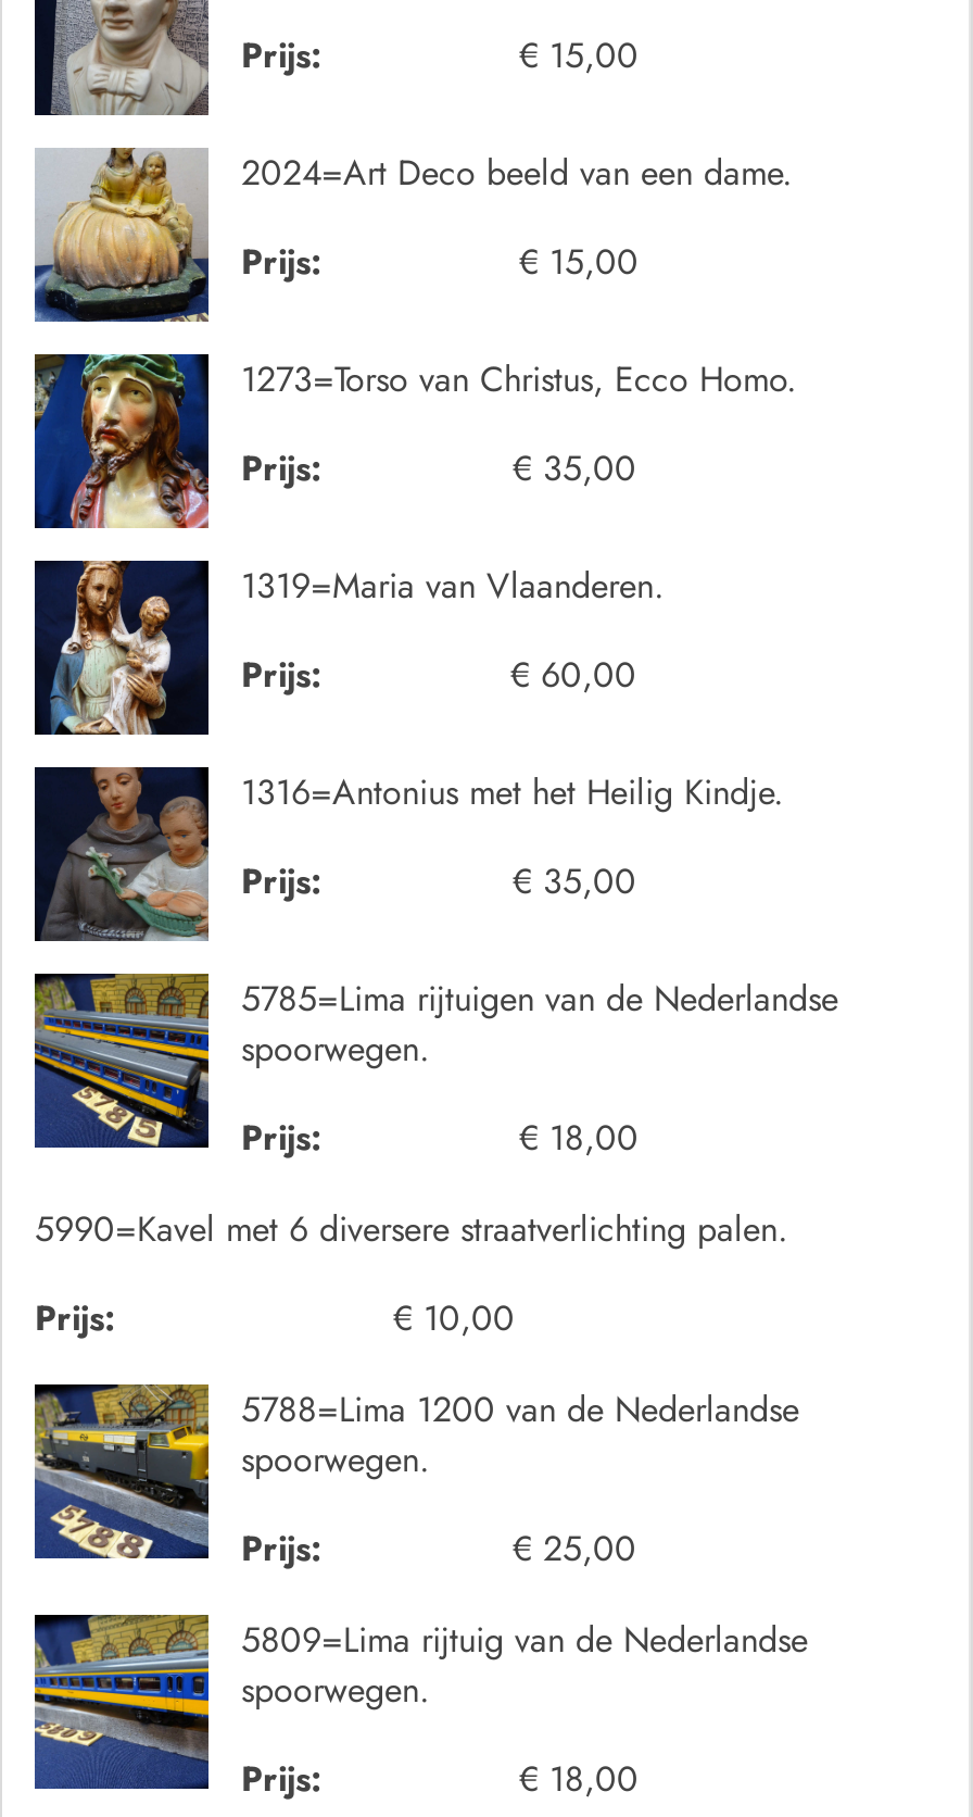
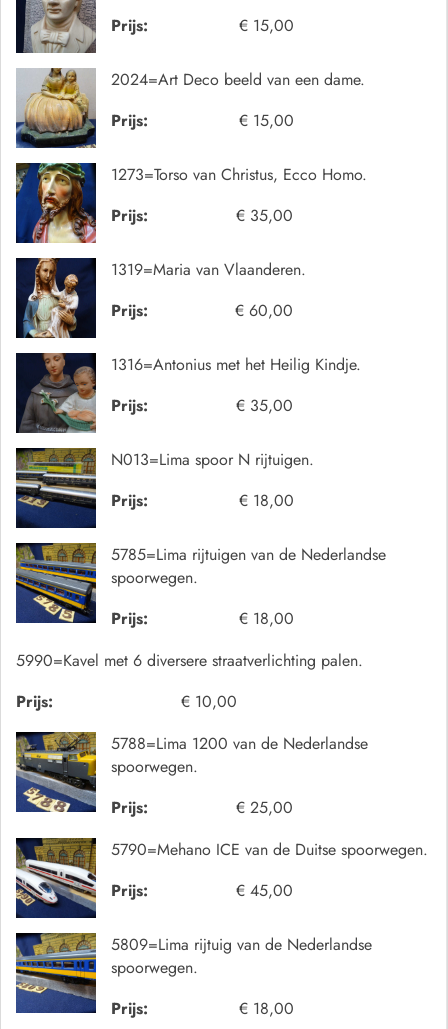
none -> [15,448,314,528] [image] | N013=Lima spoor N rijtuigen. | Prijs: | € 18,00
none -> [15,838,428,918] [image] | 5790=Mehano ICE van de Duitse spoorwegen. | Prijs: | € 45,00

